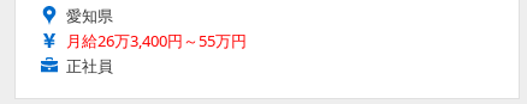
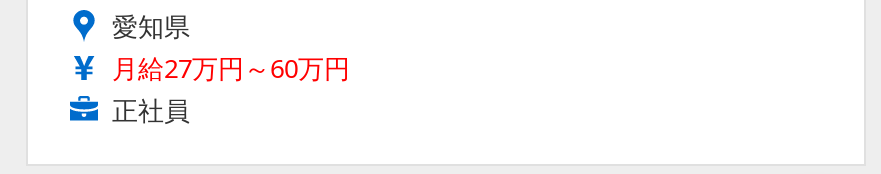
[66,30,247,52] 月給26万3,400円～55万円 -> [112,51,350,87] 月給27万円～60万円

